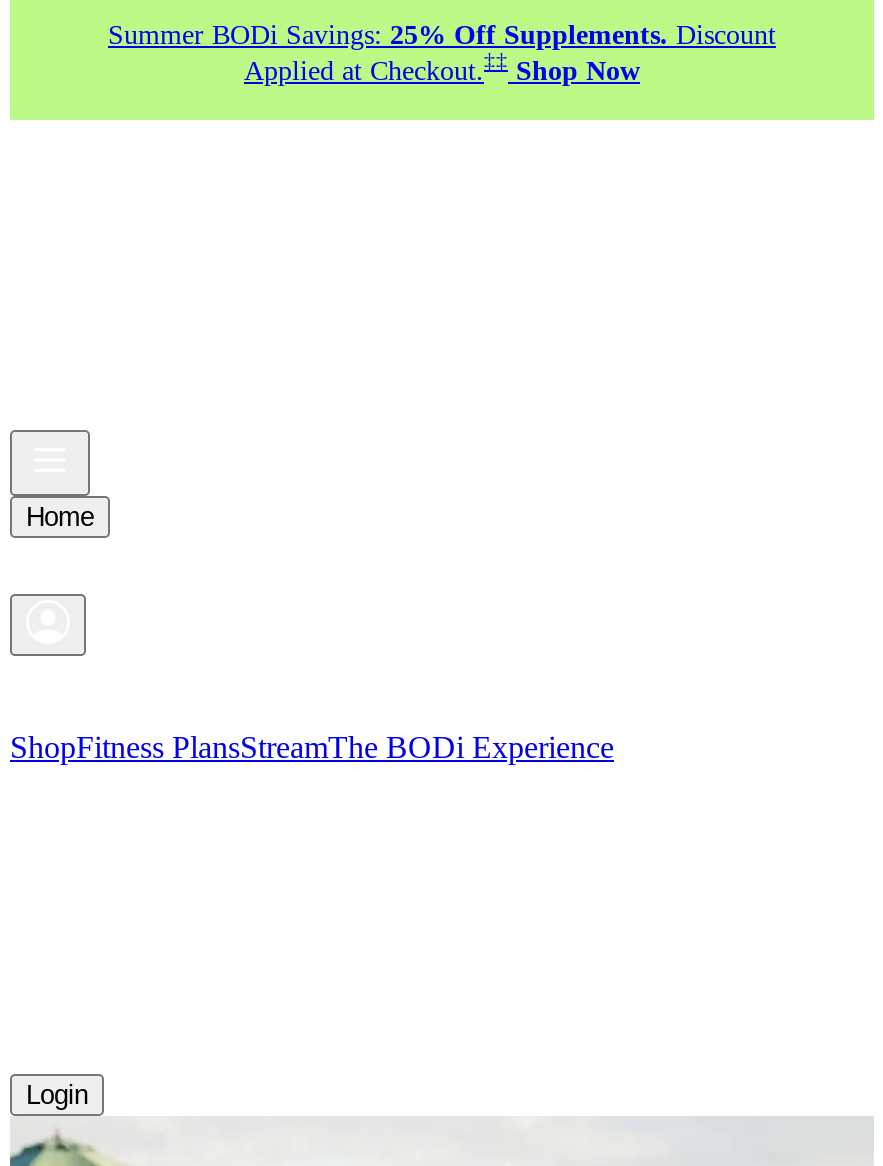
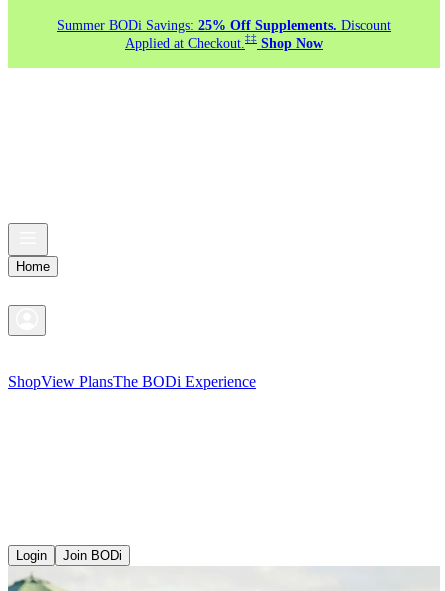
[10,730,614,764] ShopFitness PlansStreamThe BODi Experience -> [8,373,256,390] ShopView PlansThe BODi Experience
none -> [63,548,122,563] Join BODi

